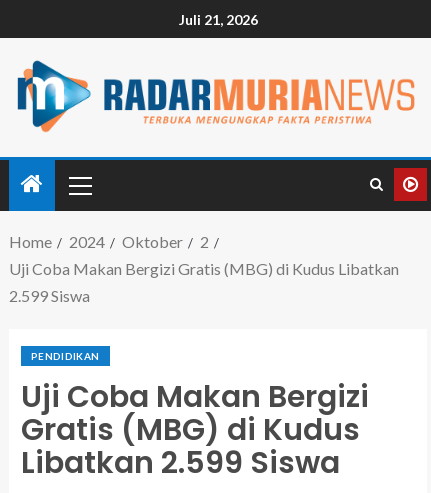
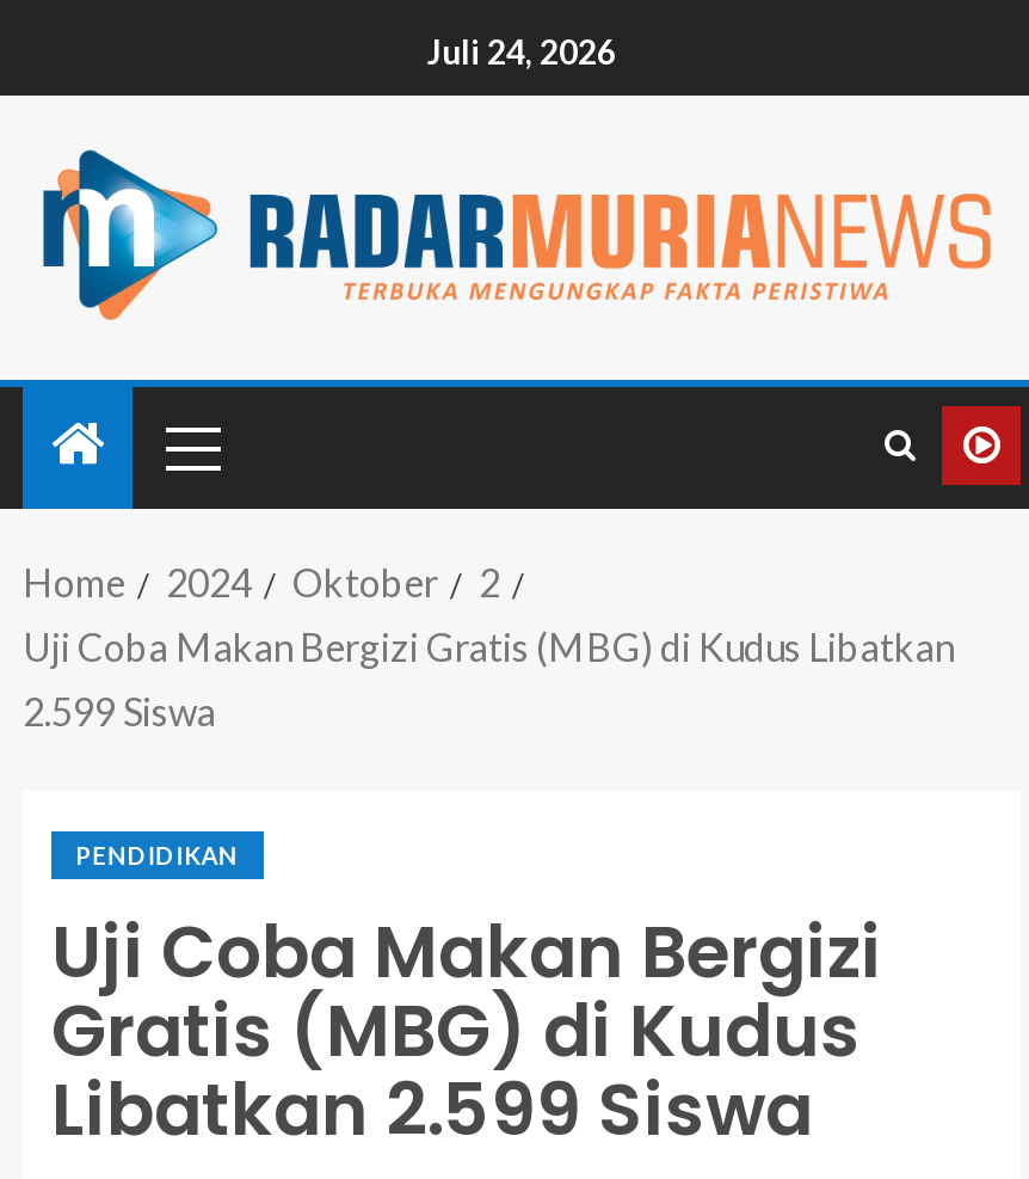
[178,11,257,28] Juli 21, 2026 -> [427,31,616,72] Juli 24, 2026

